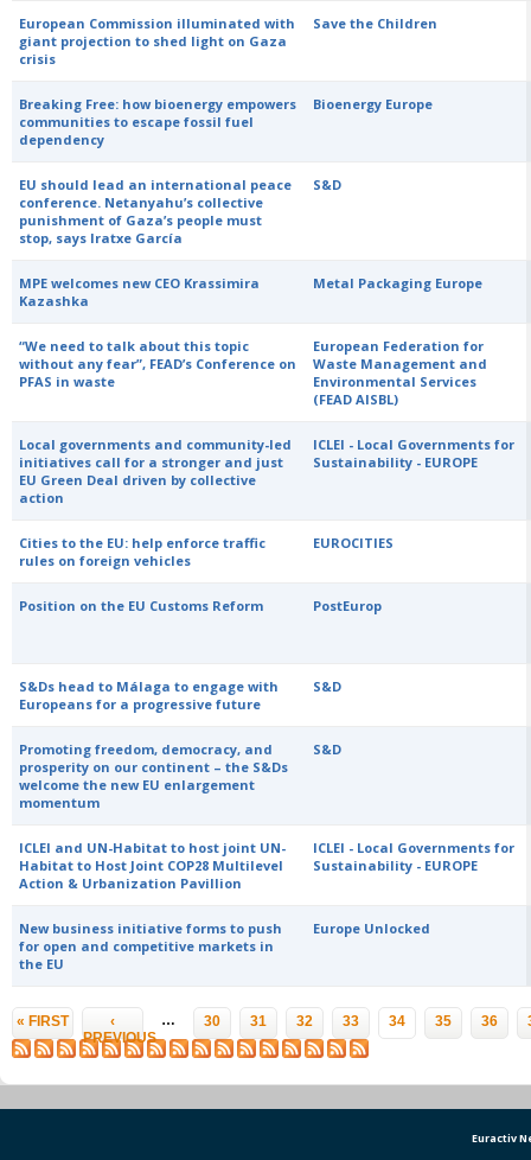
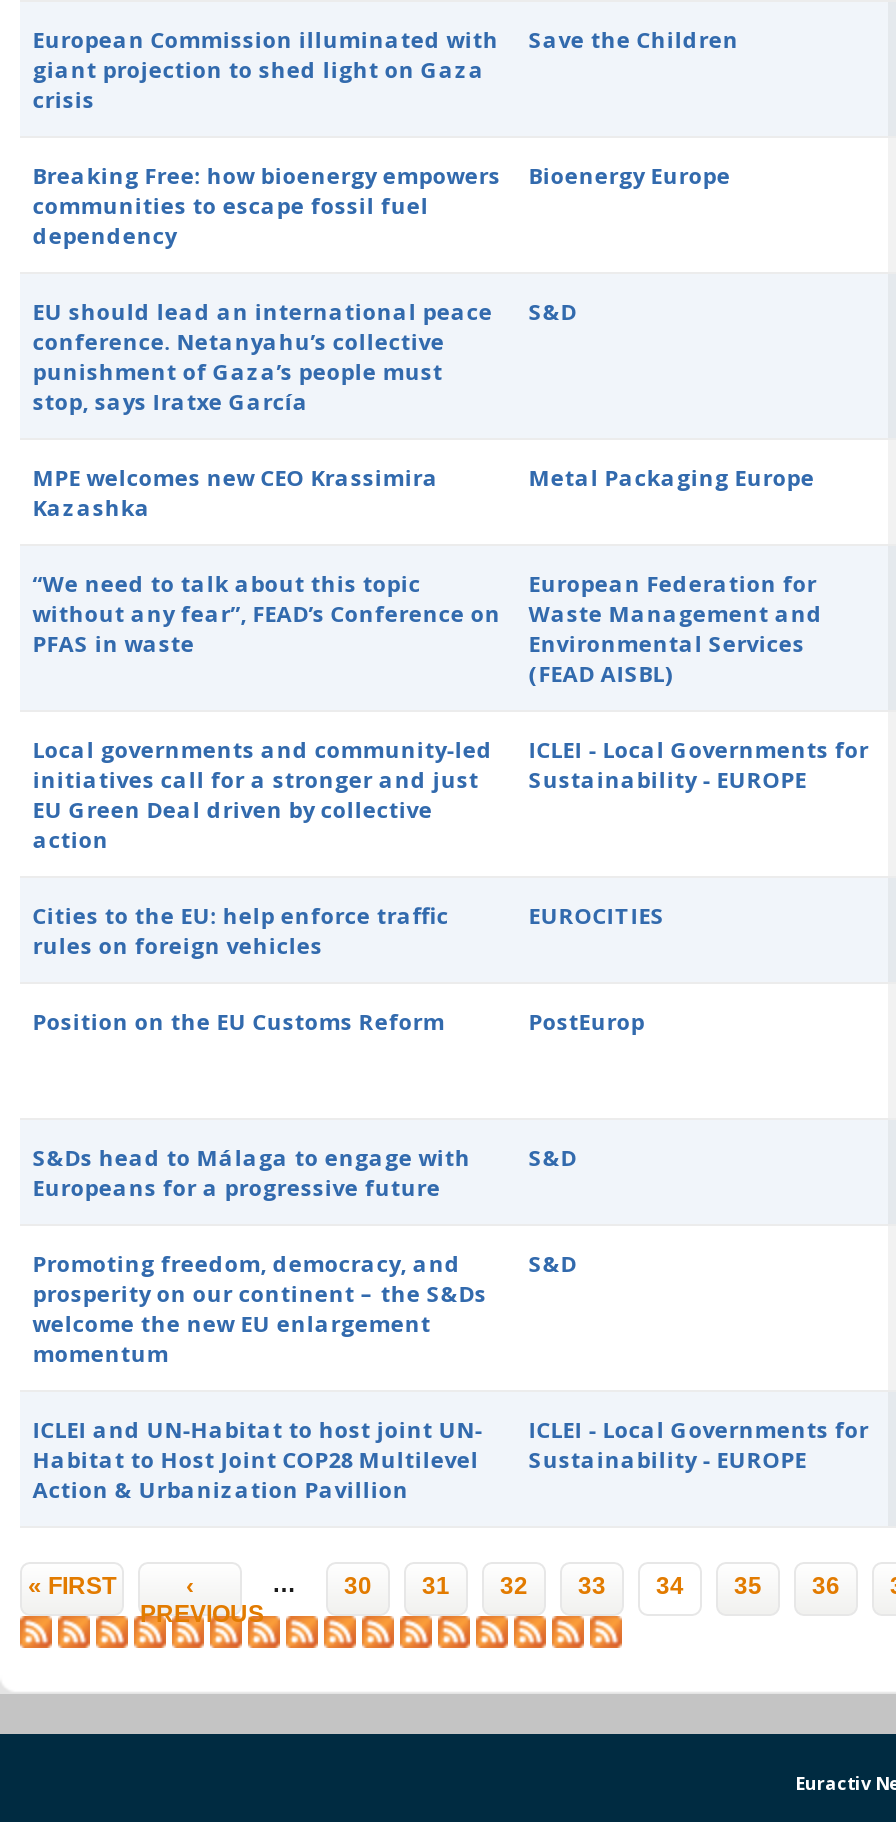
[19,919,282,973] New business initiative forms to push | for open and competitive markets in | the EU -> none
[313,919,430,937] Europe Unlocked -> none

